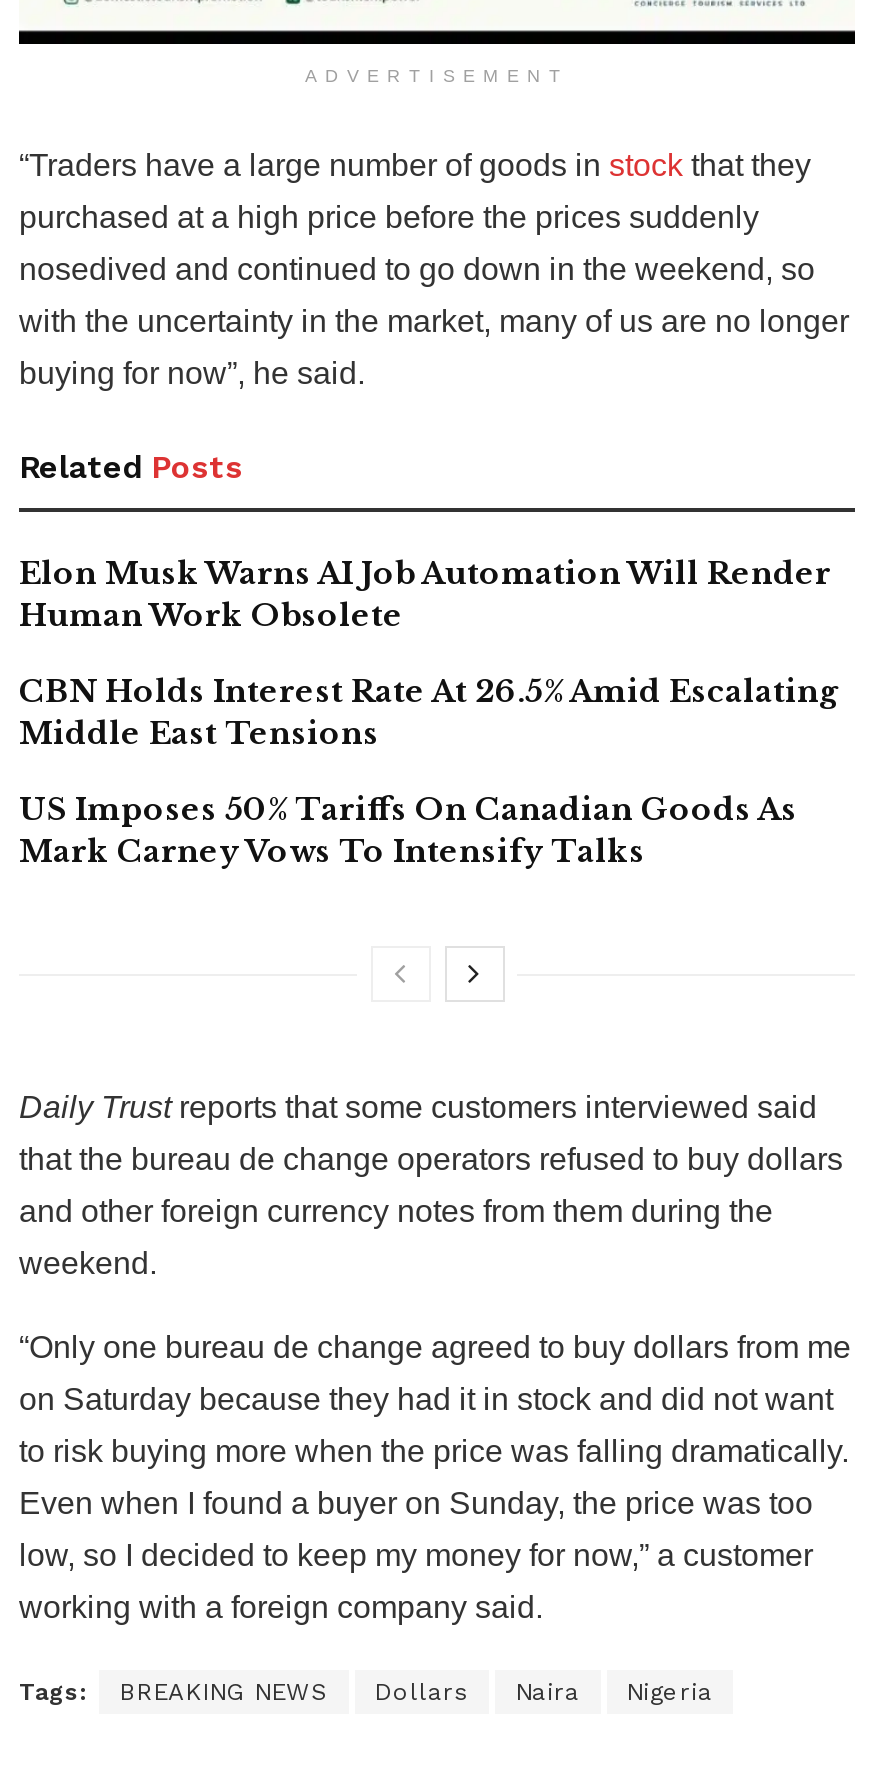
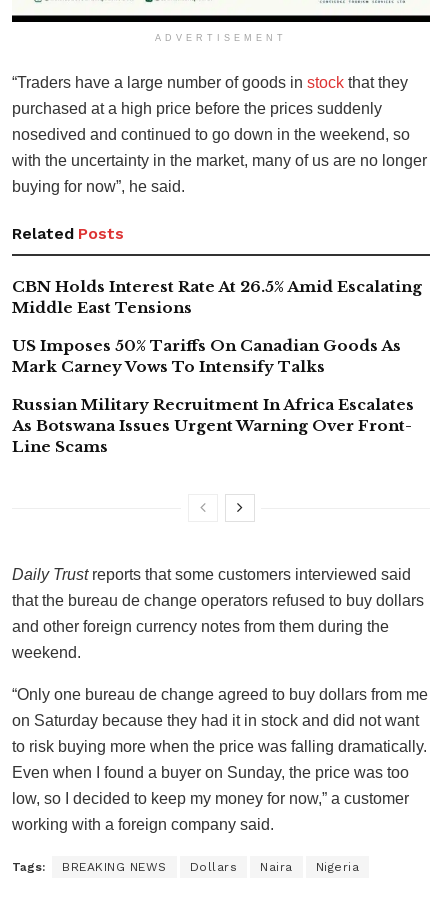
[19,553,831,633] Elon Musk Warns AI Job Automation Will Render | Human Work Obsolete -> none
moved [19,671,839,869] -> [12,277,422,376]: CBN Holds Interest Rate At 26.5% Amid Escalating | Middle East Tensions | US Imposes 50% Tariffs On Canadian Goods As | Mark Carney Vows To Intensify Talks
none -> [12,395,414,456] Russian Military Recruitment In Africa Escalates | As Botswana Issues Urgent Warning Over Front- | Line Scams

